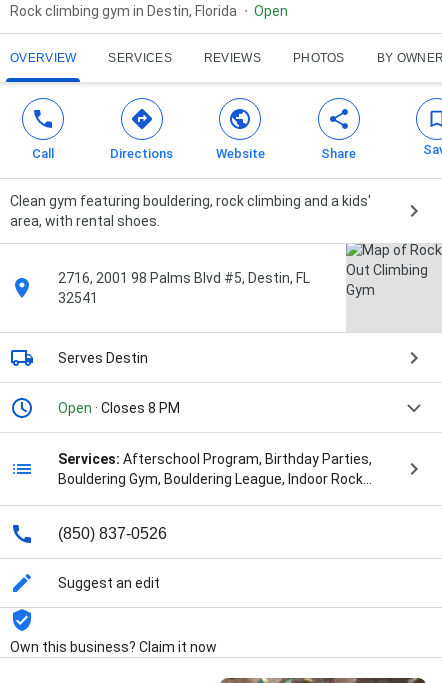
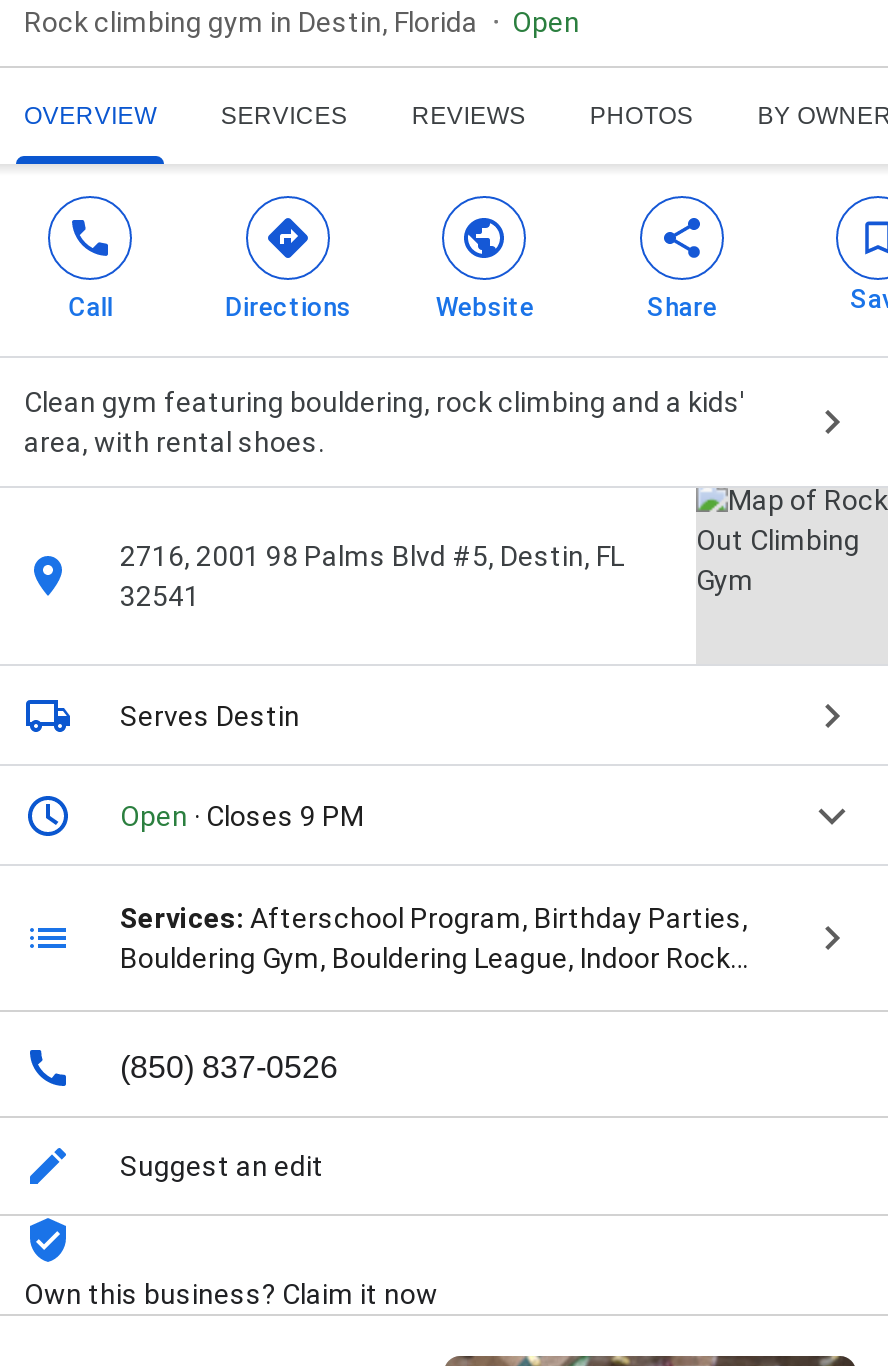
[58,400,180,416] Open · Closes 8 PM -> [120,800,364,832] Open · Closes 9 PM

